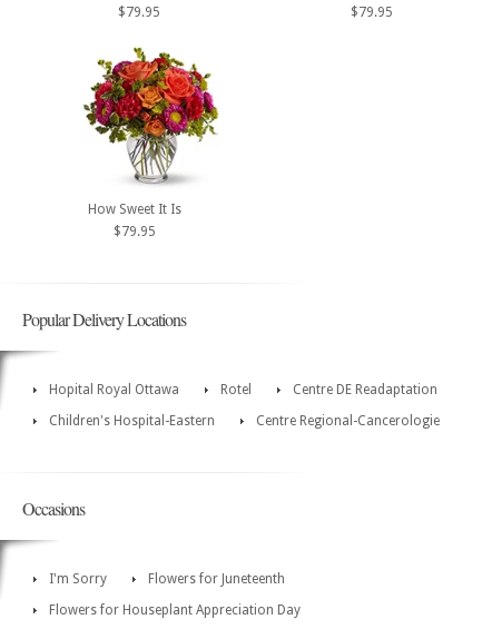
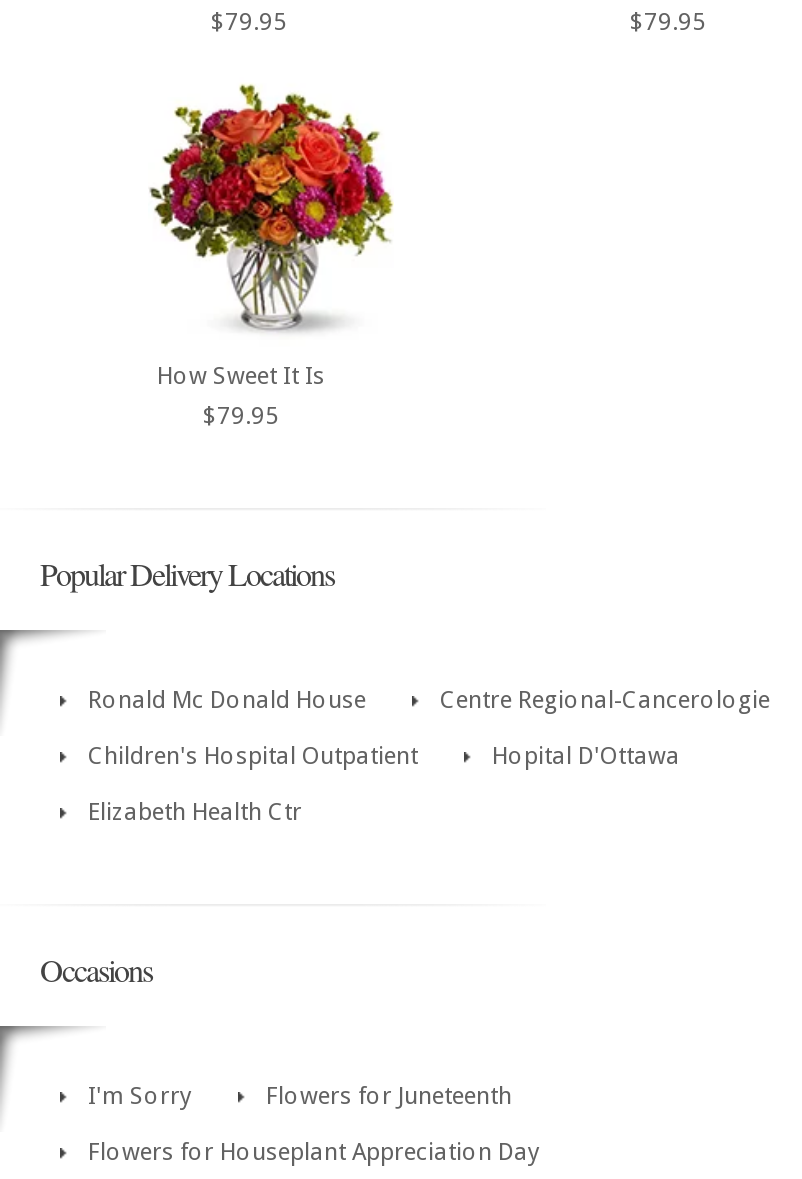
[49,382,437,429] Hopital Royal Ottawa | Rotel | Centre DE Readaptation | Children's Hospital-Eastern -> [88,687,366,715] Ronald Mc Donald House
moved [256,414,440,429] -> [440,687,770,715]: Centre Regional-Cancerologie
none -> [88,743,680,827] Children's Hospital Outpatient | Hopital D'Ottawa | Elizabeth Health Ctr

